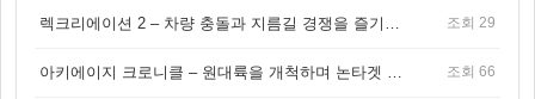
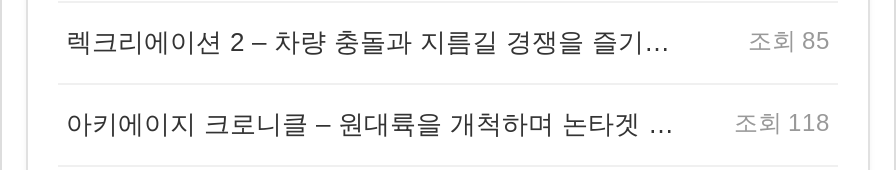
[447,14,496,31] 조회 29 -> [748,28,830,56] 조회 85
[447,63,496,80] 조회 66 -> [734,110,830,138] 조회 118

